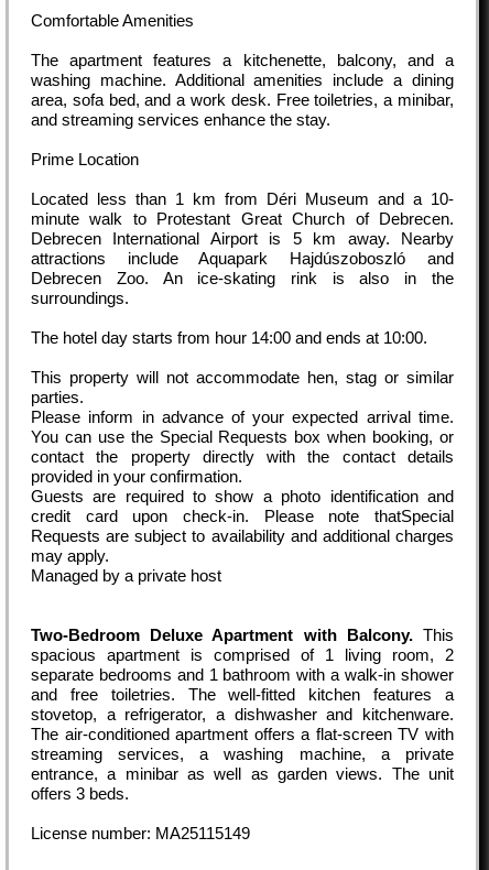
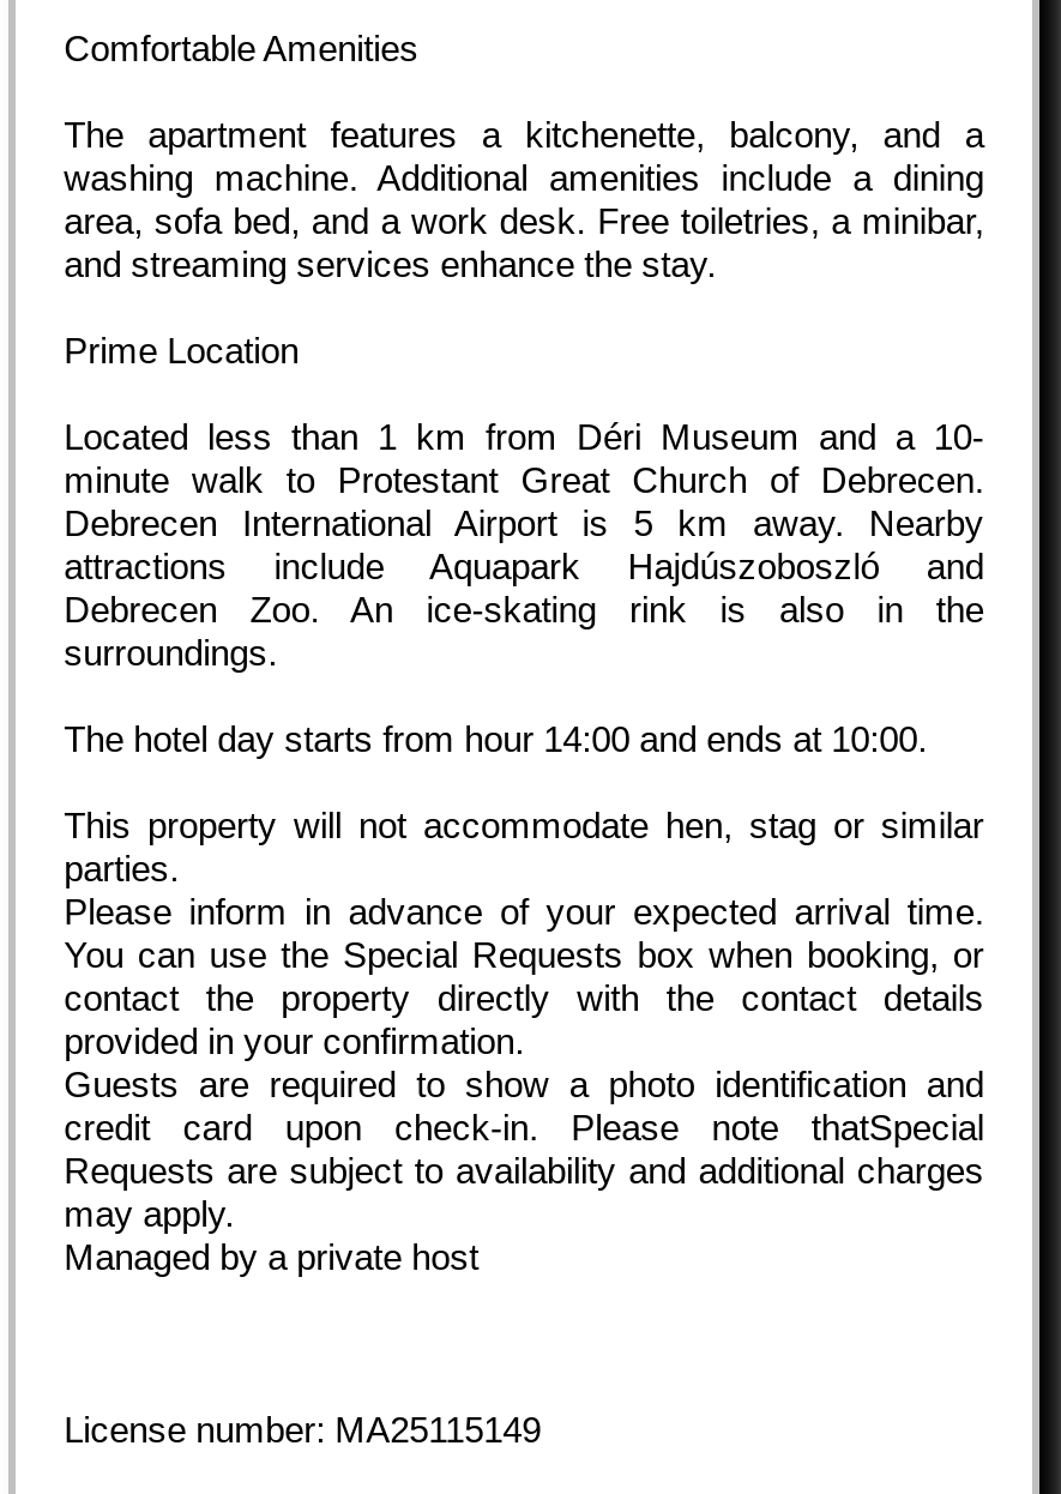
[31,626,454,803] Two-Bedroom Deluxe Apartment with Balcony. This | spacious apartment is comprised of 1 living room, 2 | separate bedrooms and 1 bathroom with a walk-in shower | and free toiletries. The well-fitted kitchen features a | stovetop, a refrigerator, a dishwasher and kitchenware. | The air-conditioned apartment offers a flat-screen TV with | streaming services, a washing machine, a private | entrance, a minibar as well as garden views. The unit | offers 3 beds. -> none

